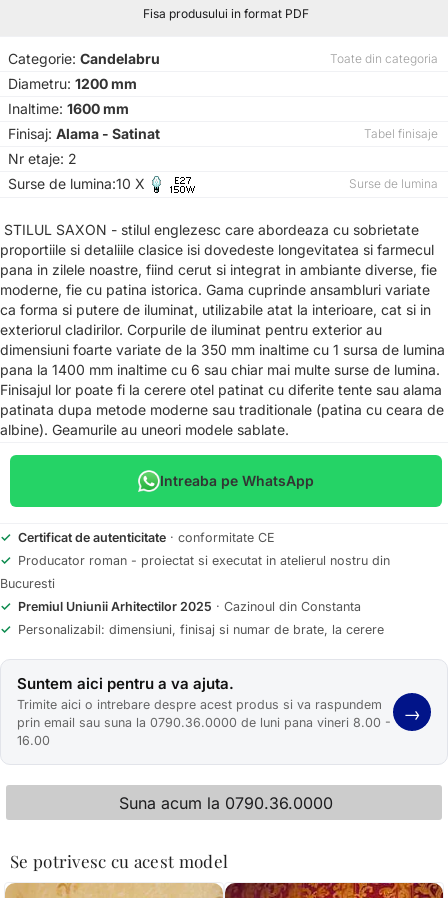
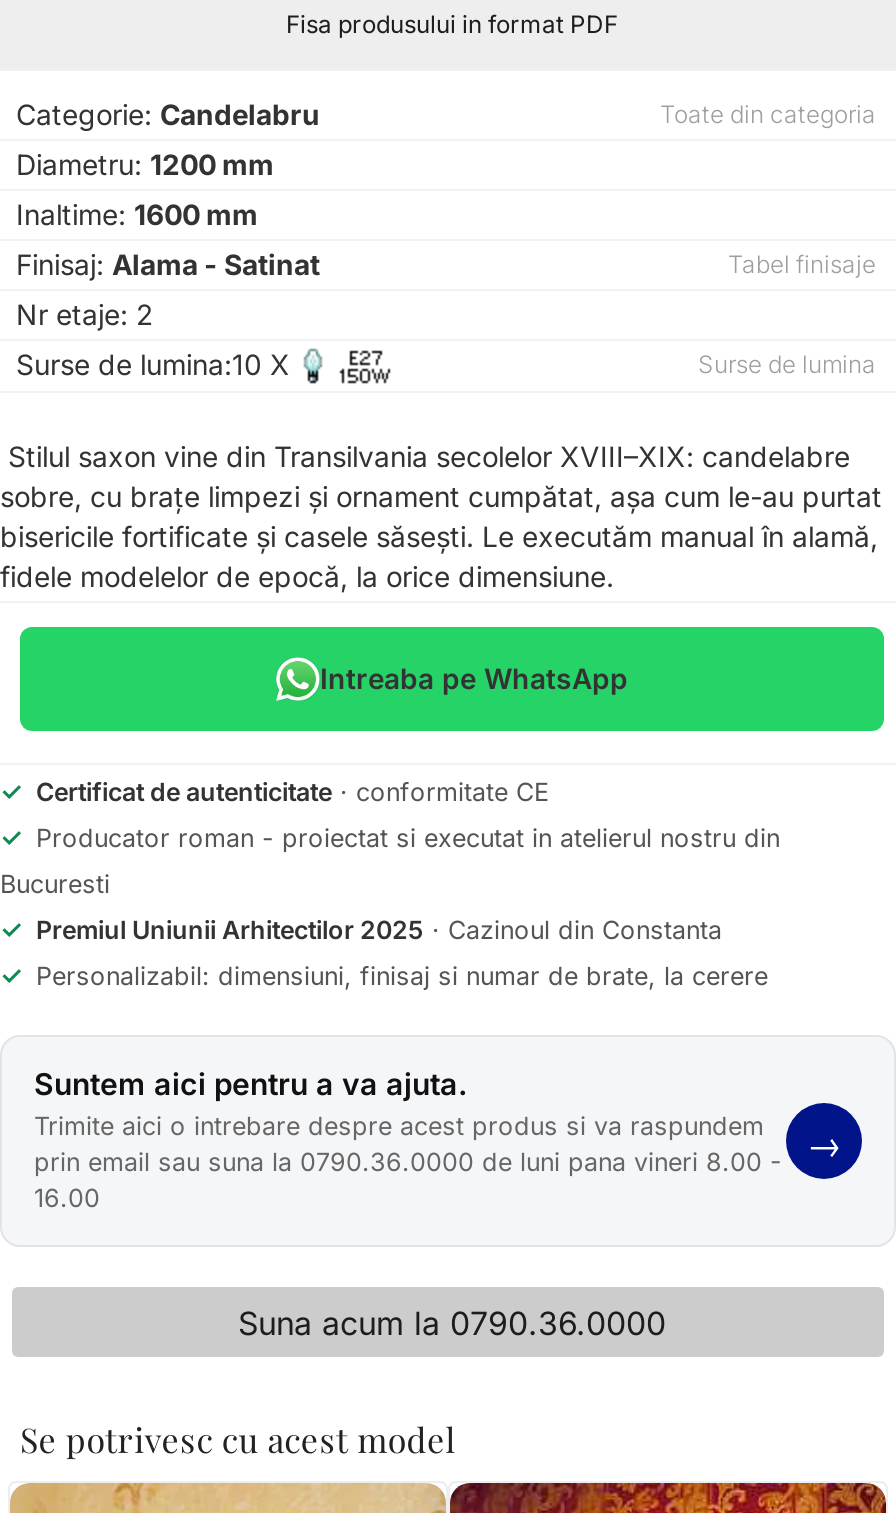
[0,221,445,438] STILUL SAXON - stilul englezesc care abordeaza cu sobrietate | proportiile si detaliile clasice isi dovedeste longevitatea si farmecul | pana in zilele noastre, fiind cerut si integrat in ambiante diverse, fie | moderne, fie cu patina istorica. Gama cuprinde ansambluri variate | ca forma si putere de iluminat, utilizabile atat la interioare, cat si in | exteriorul cladirilor. Corpurile de iluminat pentru exterior au | dimensiuni foarte variate de la 350 mm inaltime cu 1 sursa de lumina | pana la 1400 mm inaltime cu 6 sau chiar mai multe surse de lumina. | Finisajul lor poate fi la cerere otel patinat cu diferite tente sau alama | patinata dupa metode moderne sau traditionale (patina cu ceara de | albine). Geamurile au uneori modele sablate. -> [0,439,882,593] Stilul saxon vine din Transilvania secolelor XVIII–XIX: candelabre | sobre, cu brațe limpezi și ornament cumpătat, așa cum le-au purtat | bisericile fortificate și casele săsești. Le executăm manual în alamă, | fidele modelelor de epocă, la orice dimensiune.

